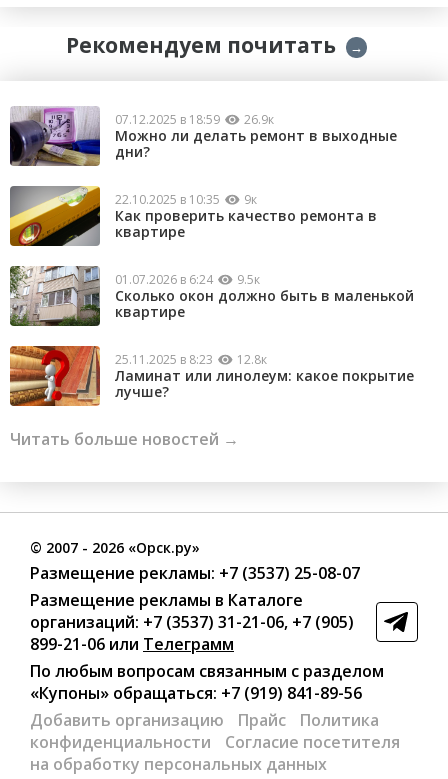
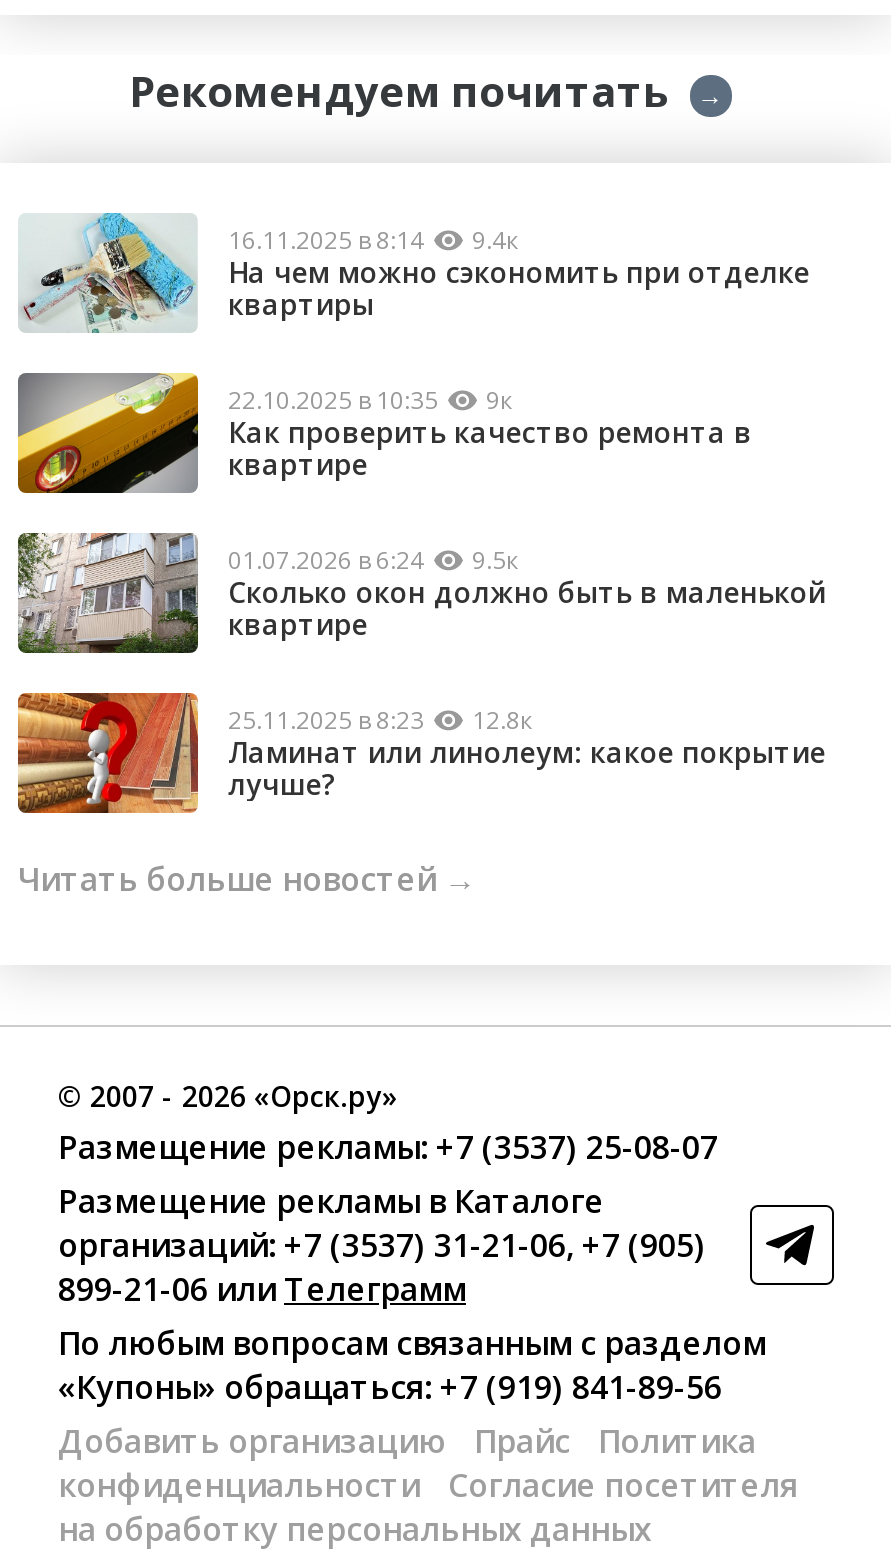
[9,107,397,167] [image] | 07.12.2025 в 18:59 | 26.9к | Можно ли делать ремонт в выходные | дни? -> [18,213,810,333] [image] | 16.11.2025 в 8:14 | 9.4к | На чем можно сэкономить при отделке | квартиры

